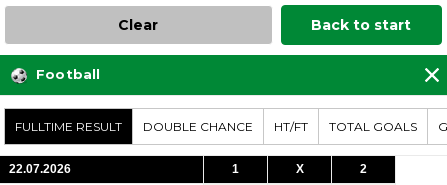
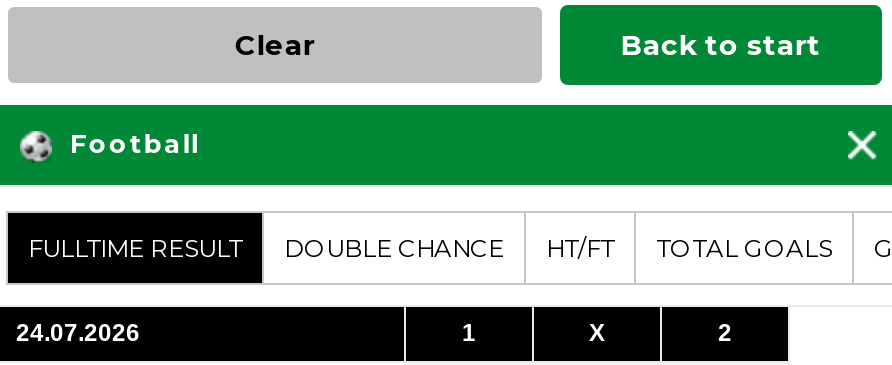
[9,162,71,176] 22.07.2026 -> [16,319,140,347] 24.07.2026

